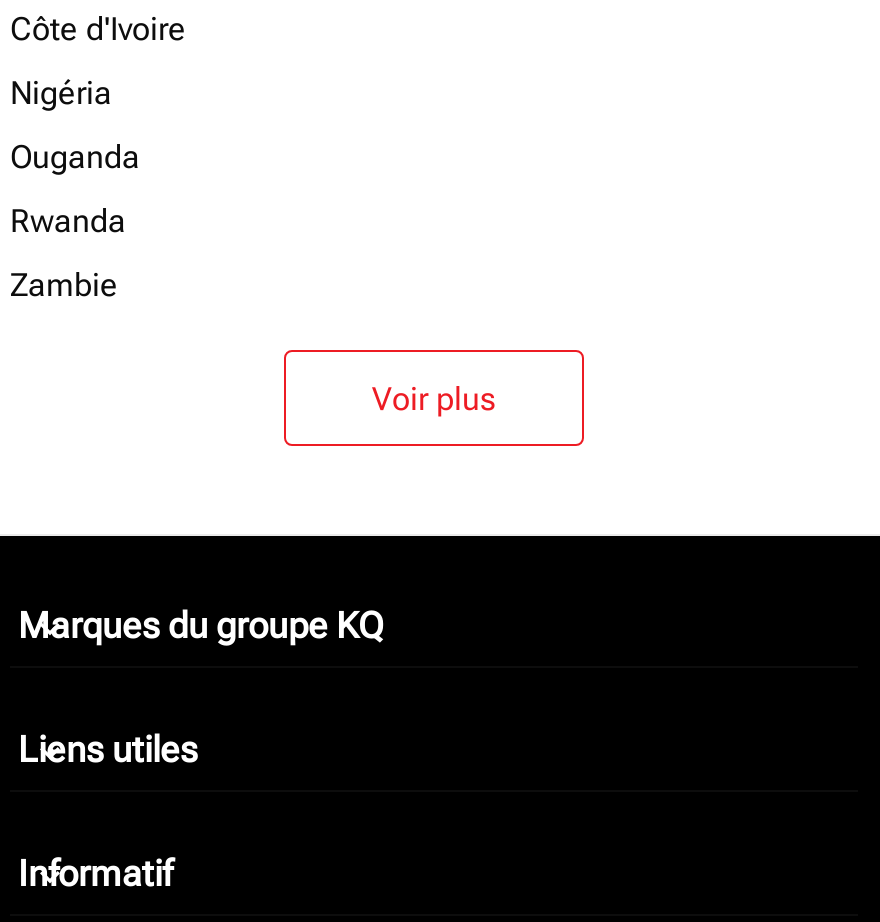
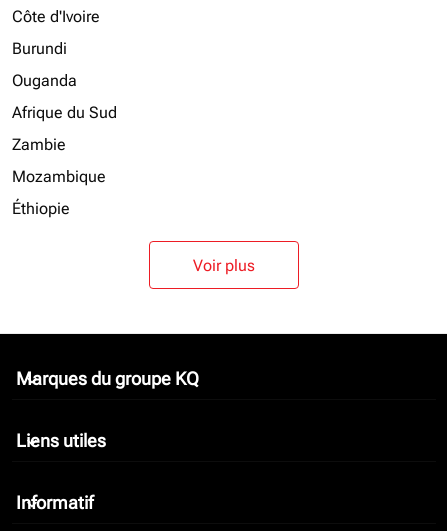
[10,75,112,113] Nigéria -> [12,39,67,58] Burundi
[10,203,126,241] Rwanda -> [12,103,117,122] Afrique du Sud
none -> [12,167,106,218] Mozambique | Éthiopie

